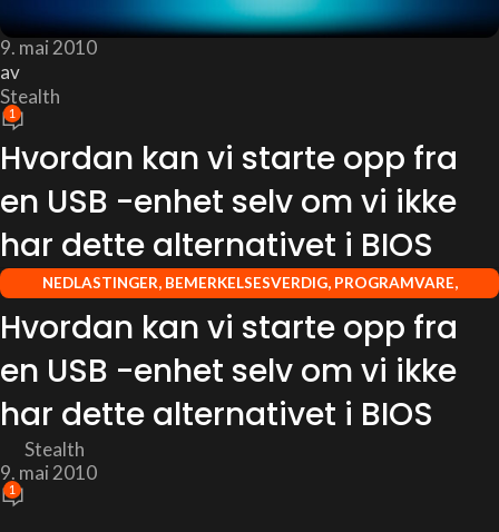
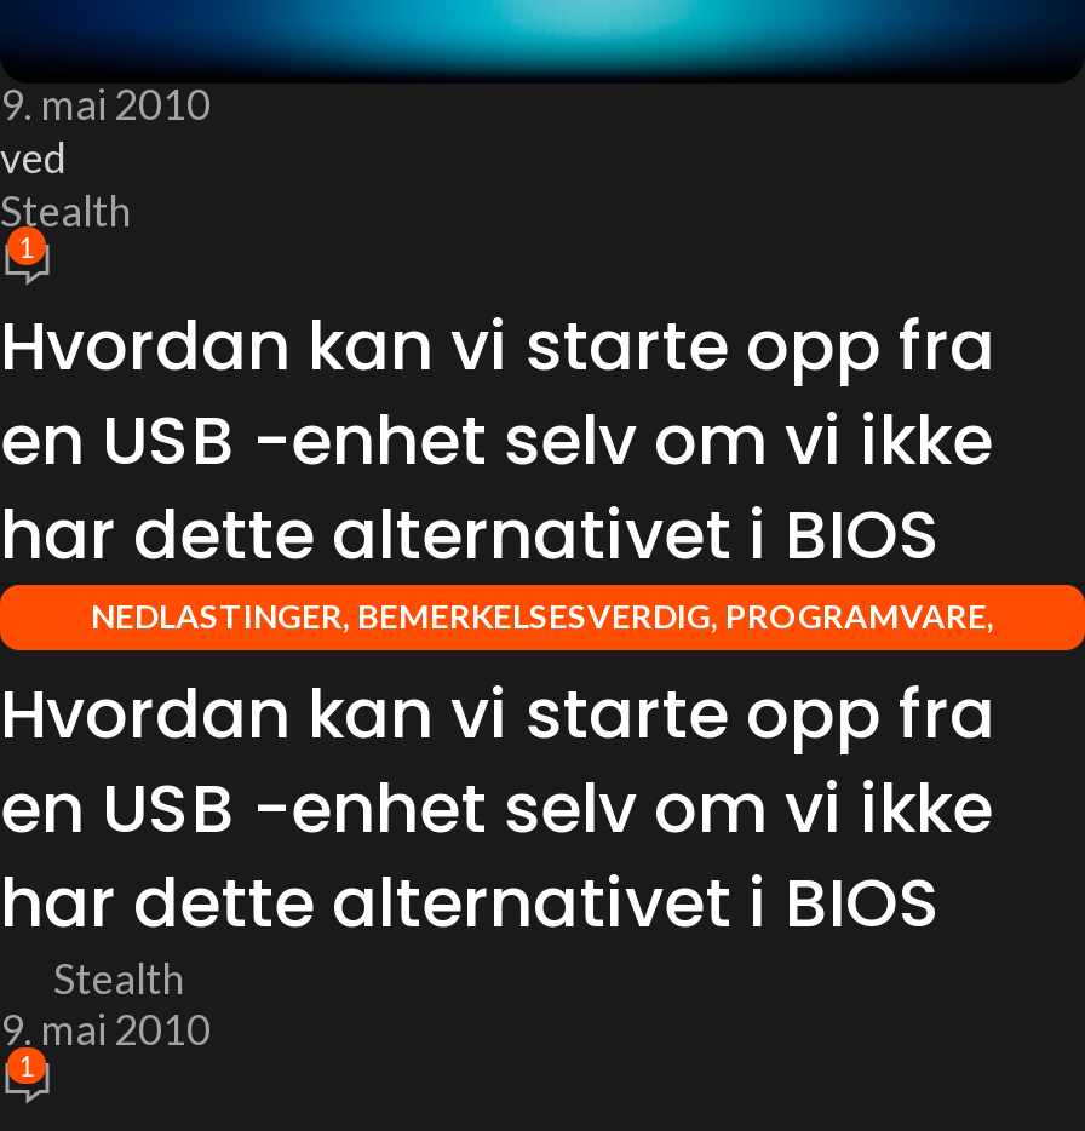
[0,60,20,84] av -> [0,131,68,182] ved

